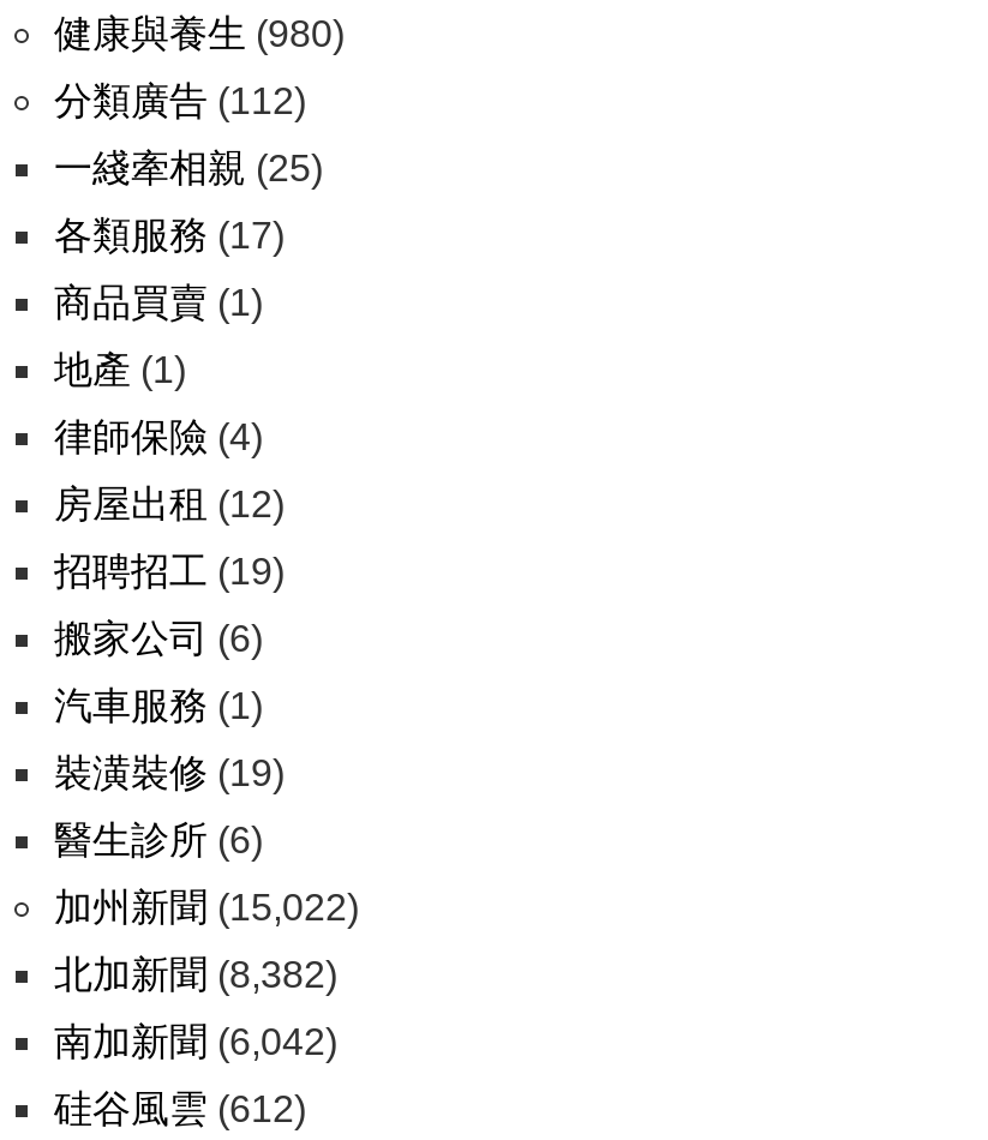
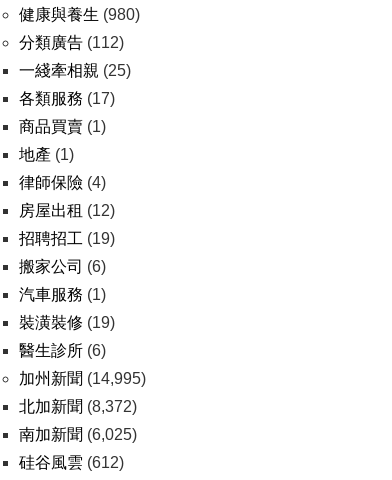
[54,887,359,928] 加州新聞(15,022) -> [19,370,146,387] 加州新聞(14,995)
[54,954,337,995] 北加新聞(8,382) -> [19,398,137,415] 北加新聞(8,372)
[54,1021,337,1062] 南加新聞(6,042) -> [19,426,137,443] 南加新聞(6,025)

